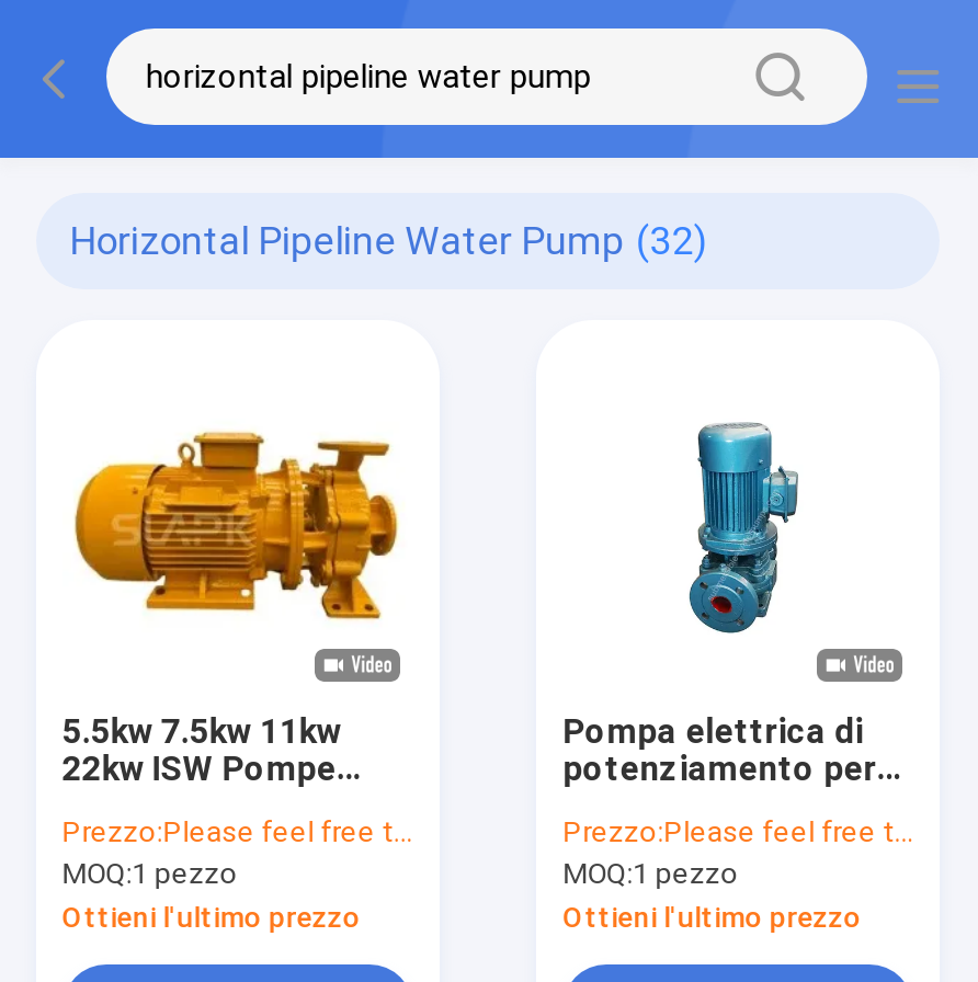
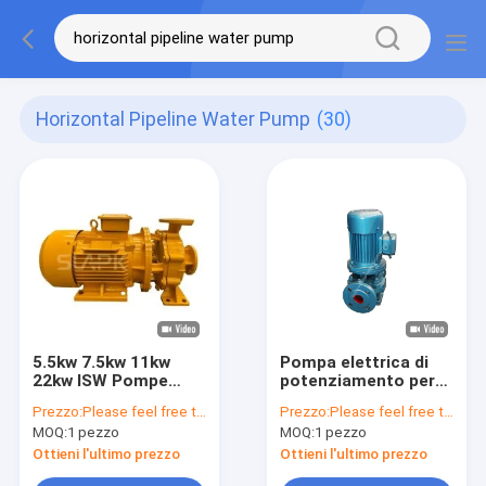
[69,220,706,264] Horizontal Pipeline Water Pump (32) -> [36,109,351,131] Horizontal Pipeline Water Pump (30)

